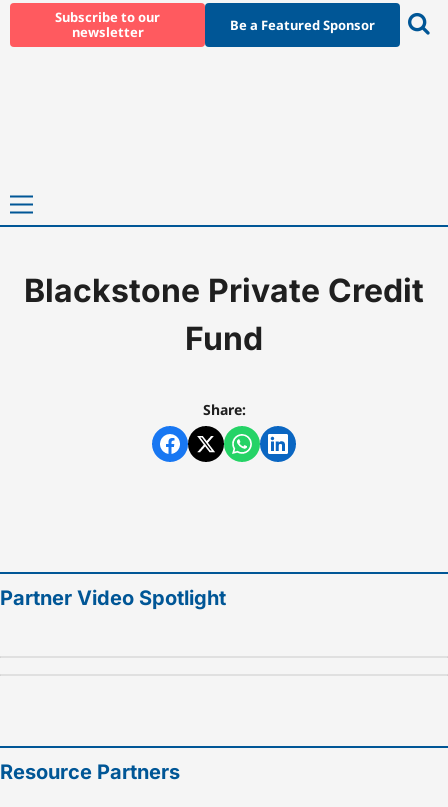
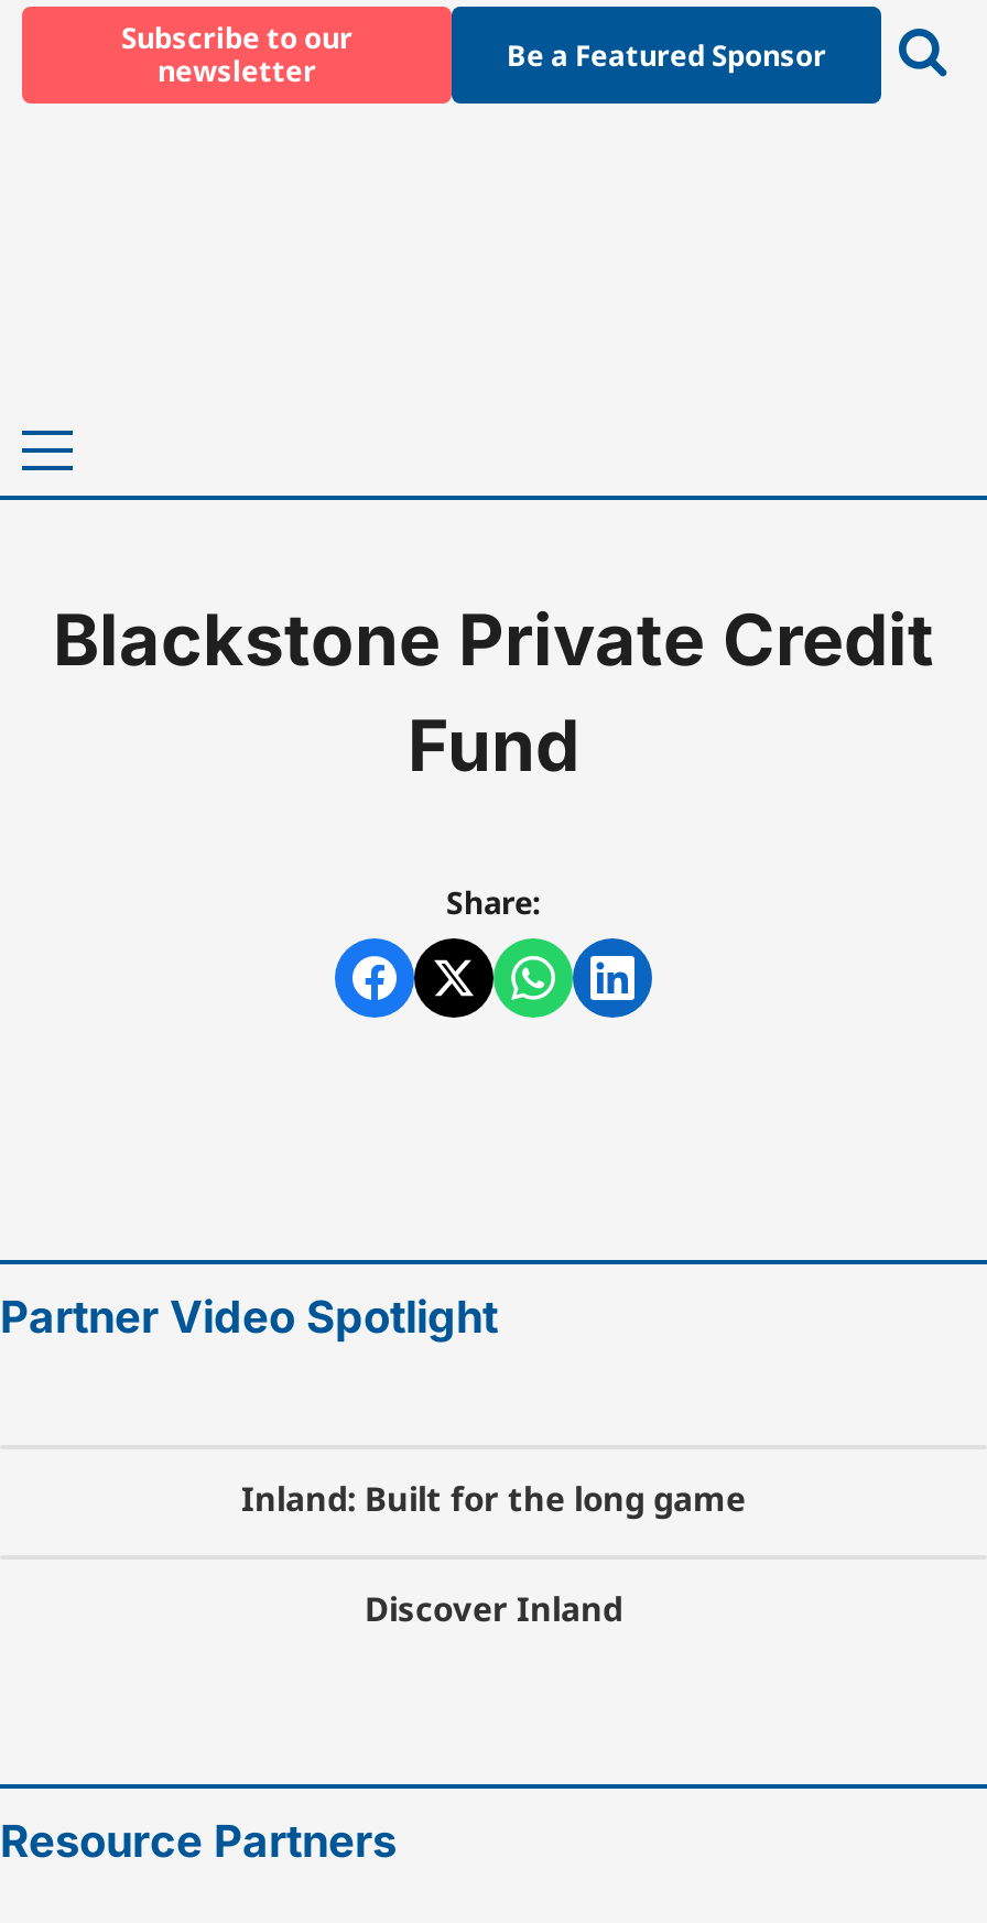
none -> [241,1476,746,1630] Inland: Built for the long game | Discover Inland

